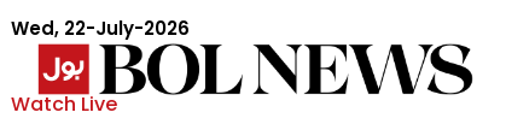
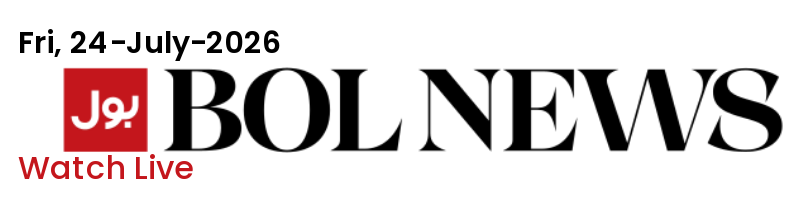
[11,16,190,41] Wed, 22-July-2026 -> [18,21,282,63] Fri, 24-July-2026

